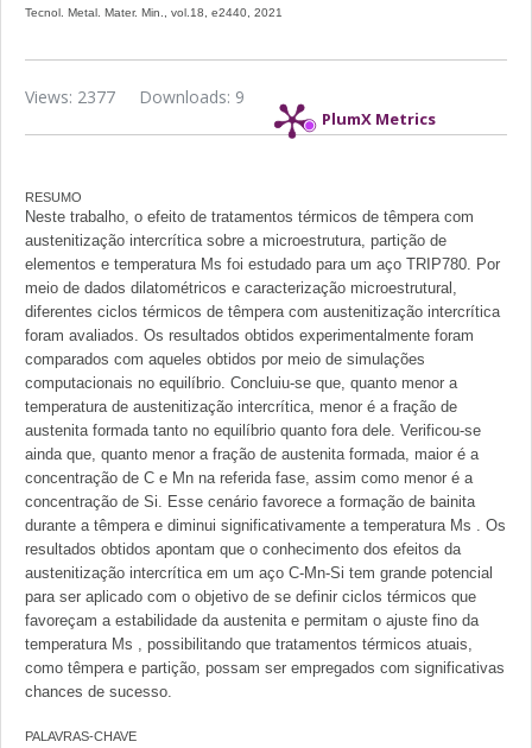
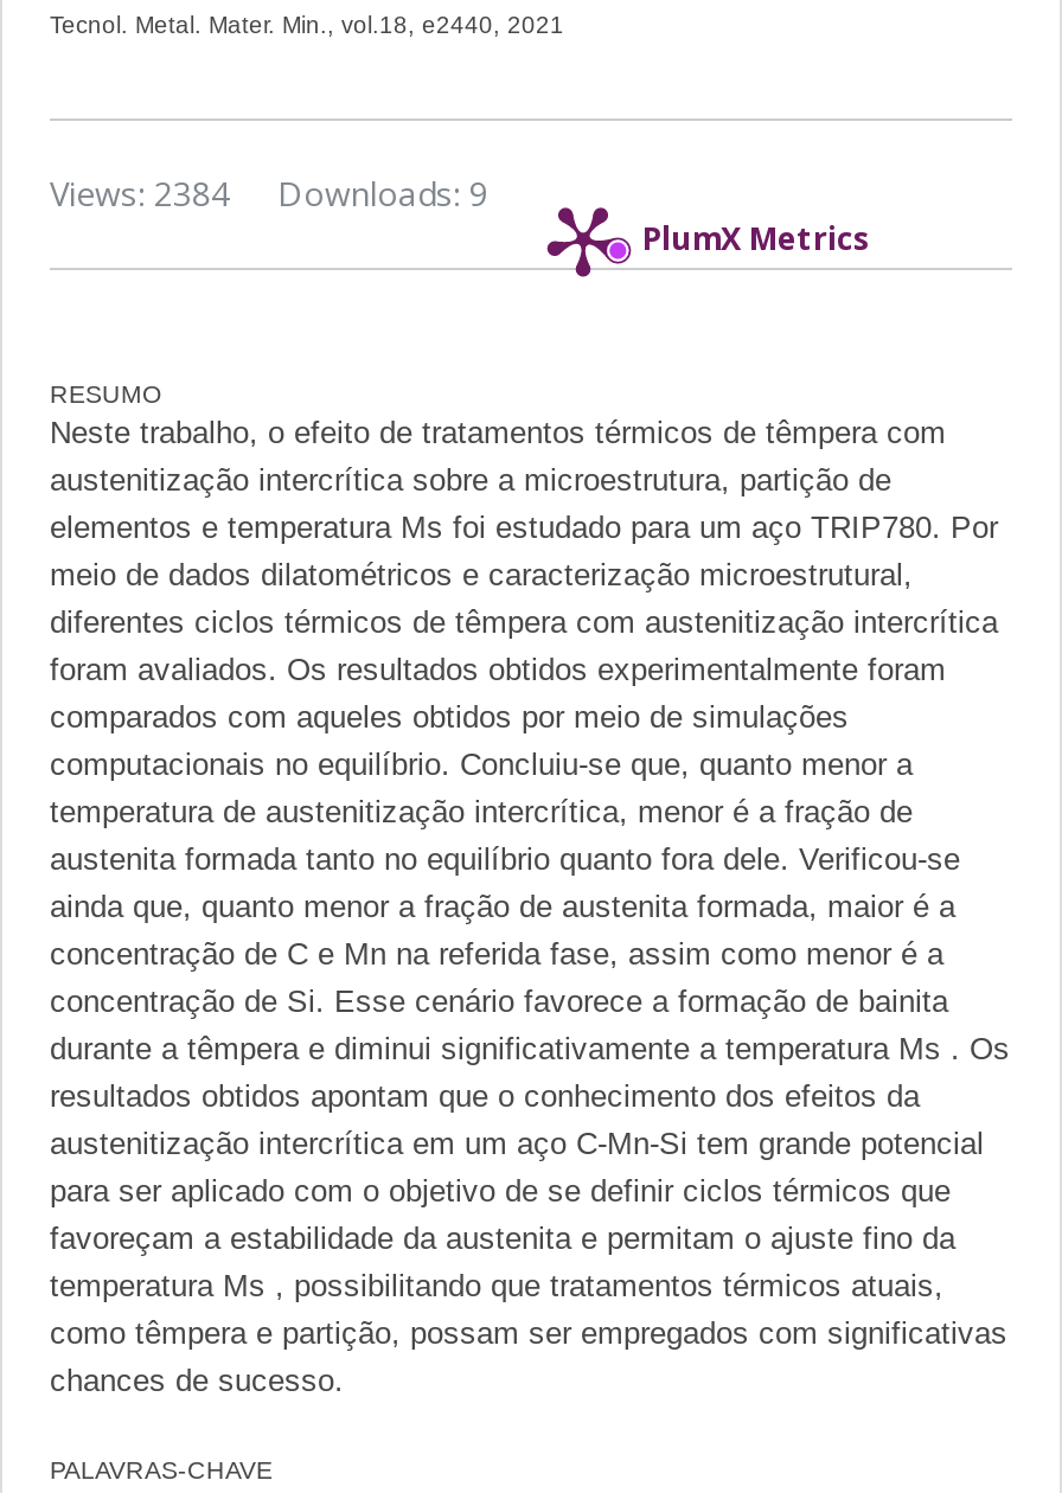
[25,85,245,108] Views: 2377 Downloads: 9 -> [50,171,488,216] Views: 2384 Downloads: 9

